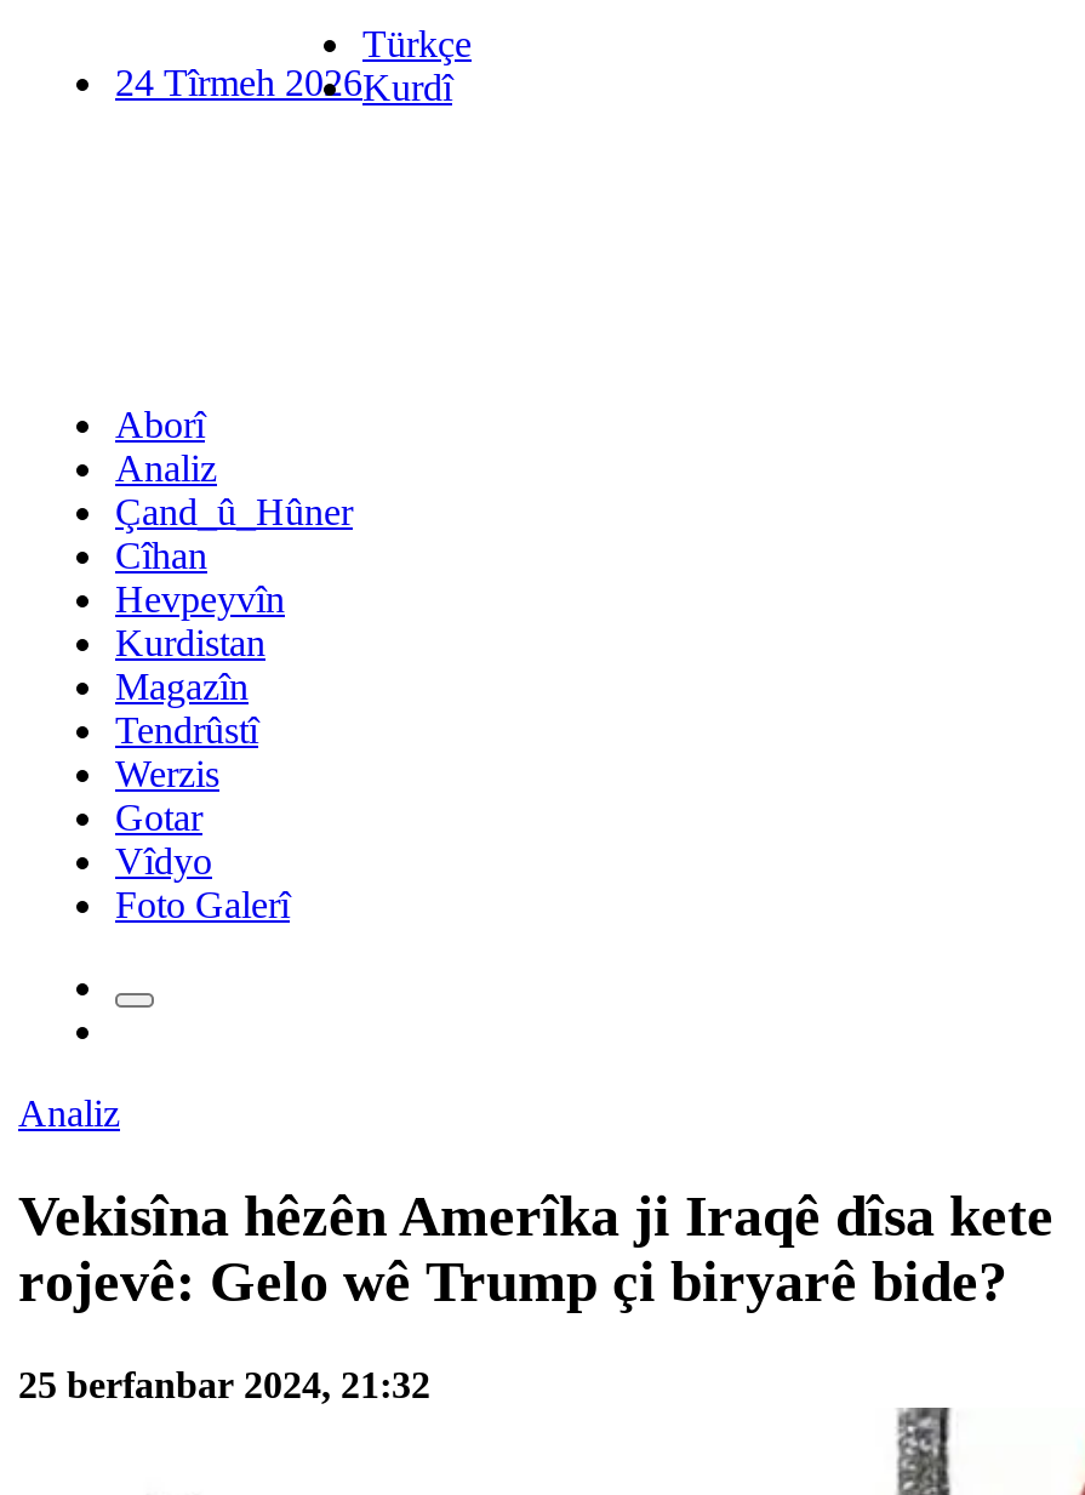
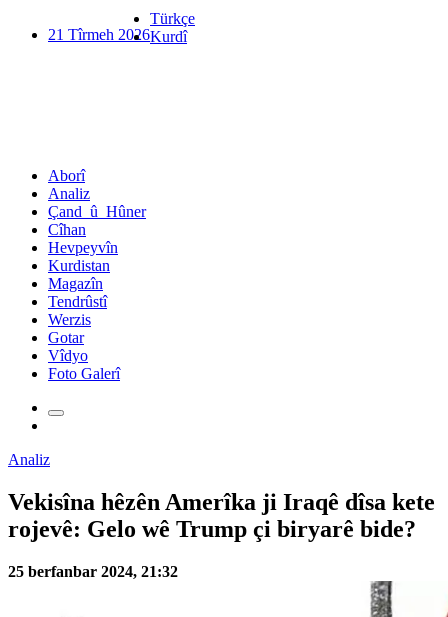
[115,62,452,108] 24 Tîrmeh 2026 Kurdî -> [48,26,187,45] 21 Tîrmeh 2026 Kurdî

